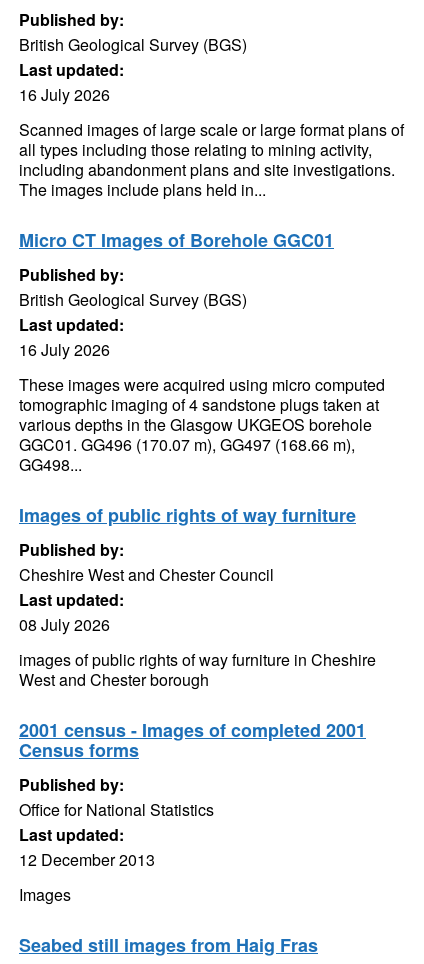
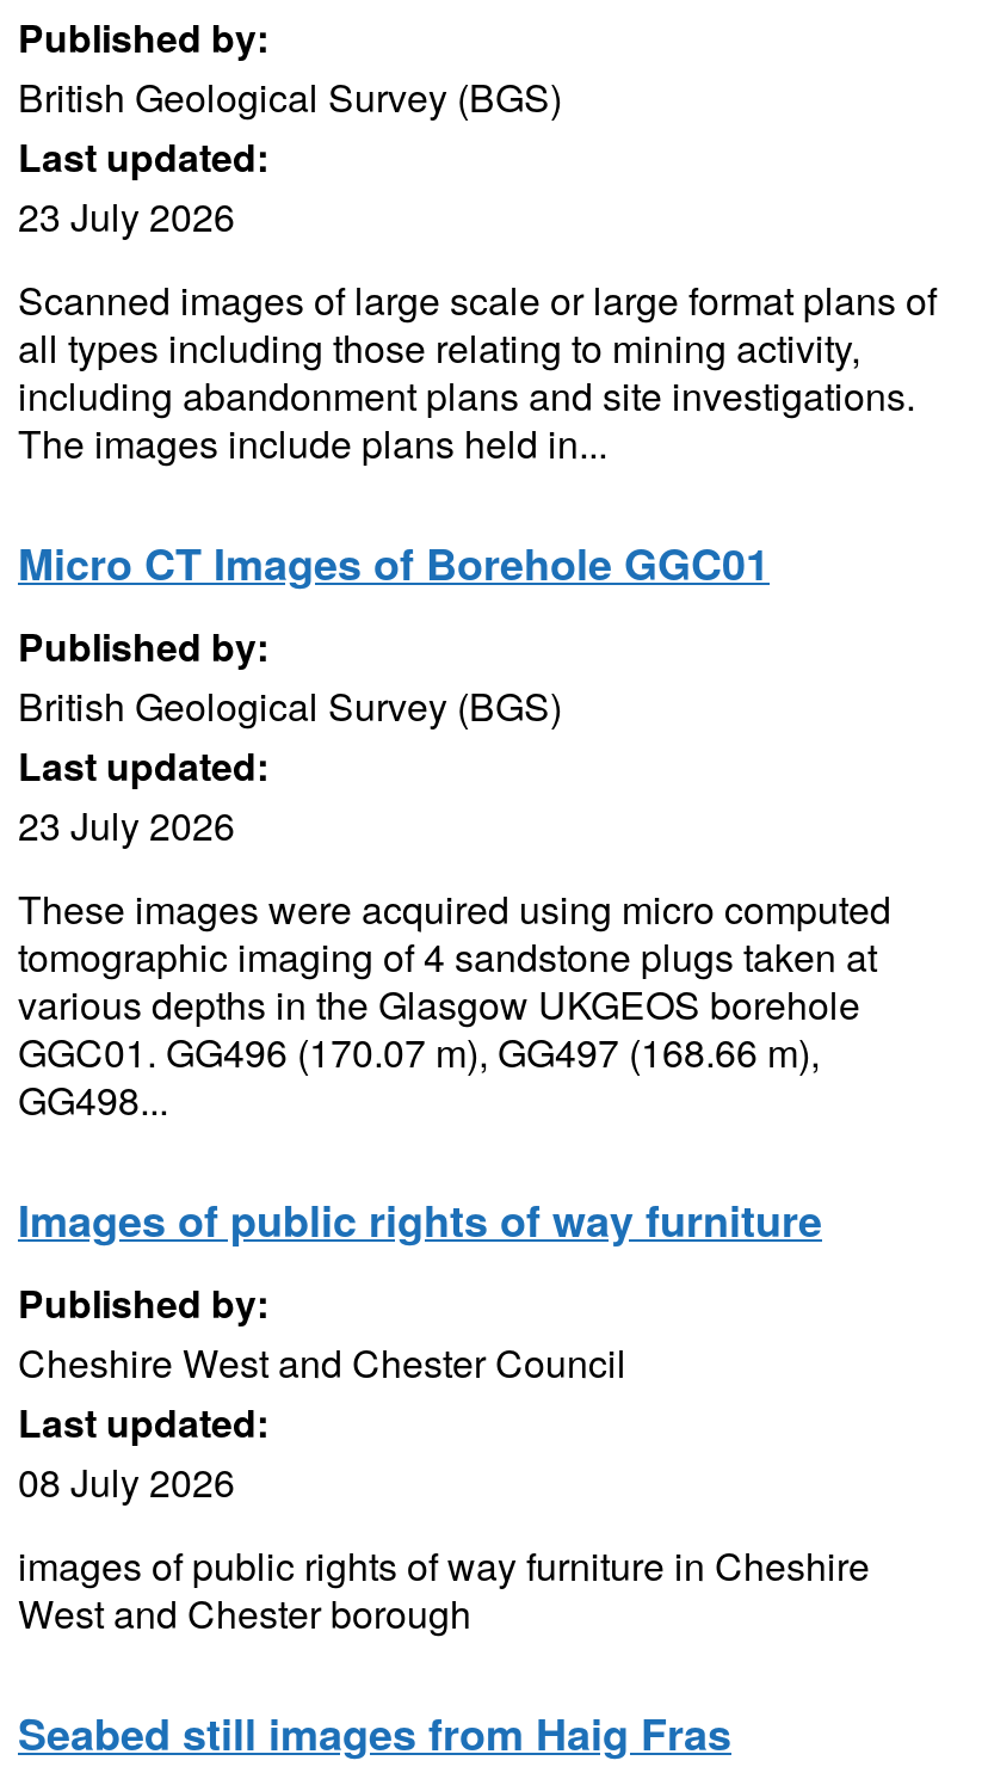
[19,83,110,106] 16 July 2026 -> [18,189,235,244] 23 July 2026
[19,338,110,361] 16 July 2026 -> [18,798,235,852] 23 July 2026
[19,717,366,906] 2001 census - Images of completed 2001 | Census forms | Published by: | Office for National Statistics | Last updated: | 12 December 2013 | Images -> none

